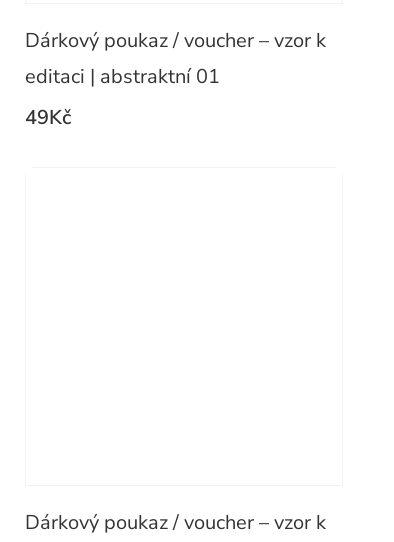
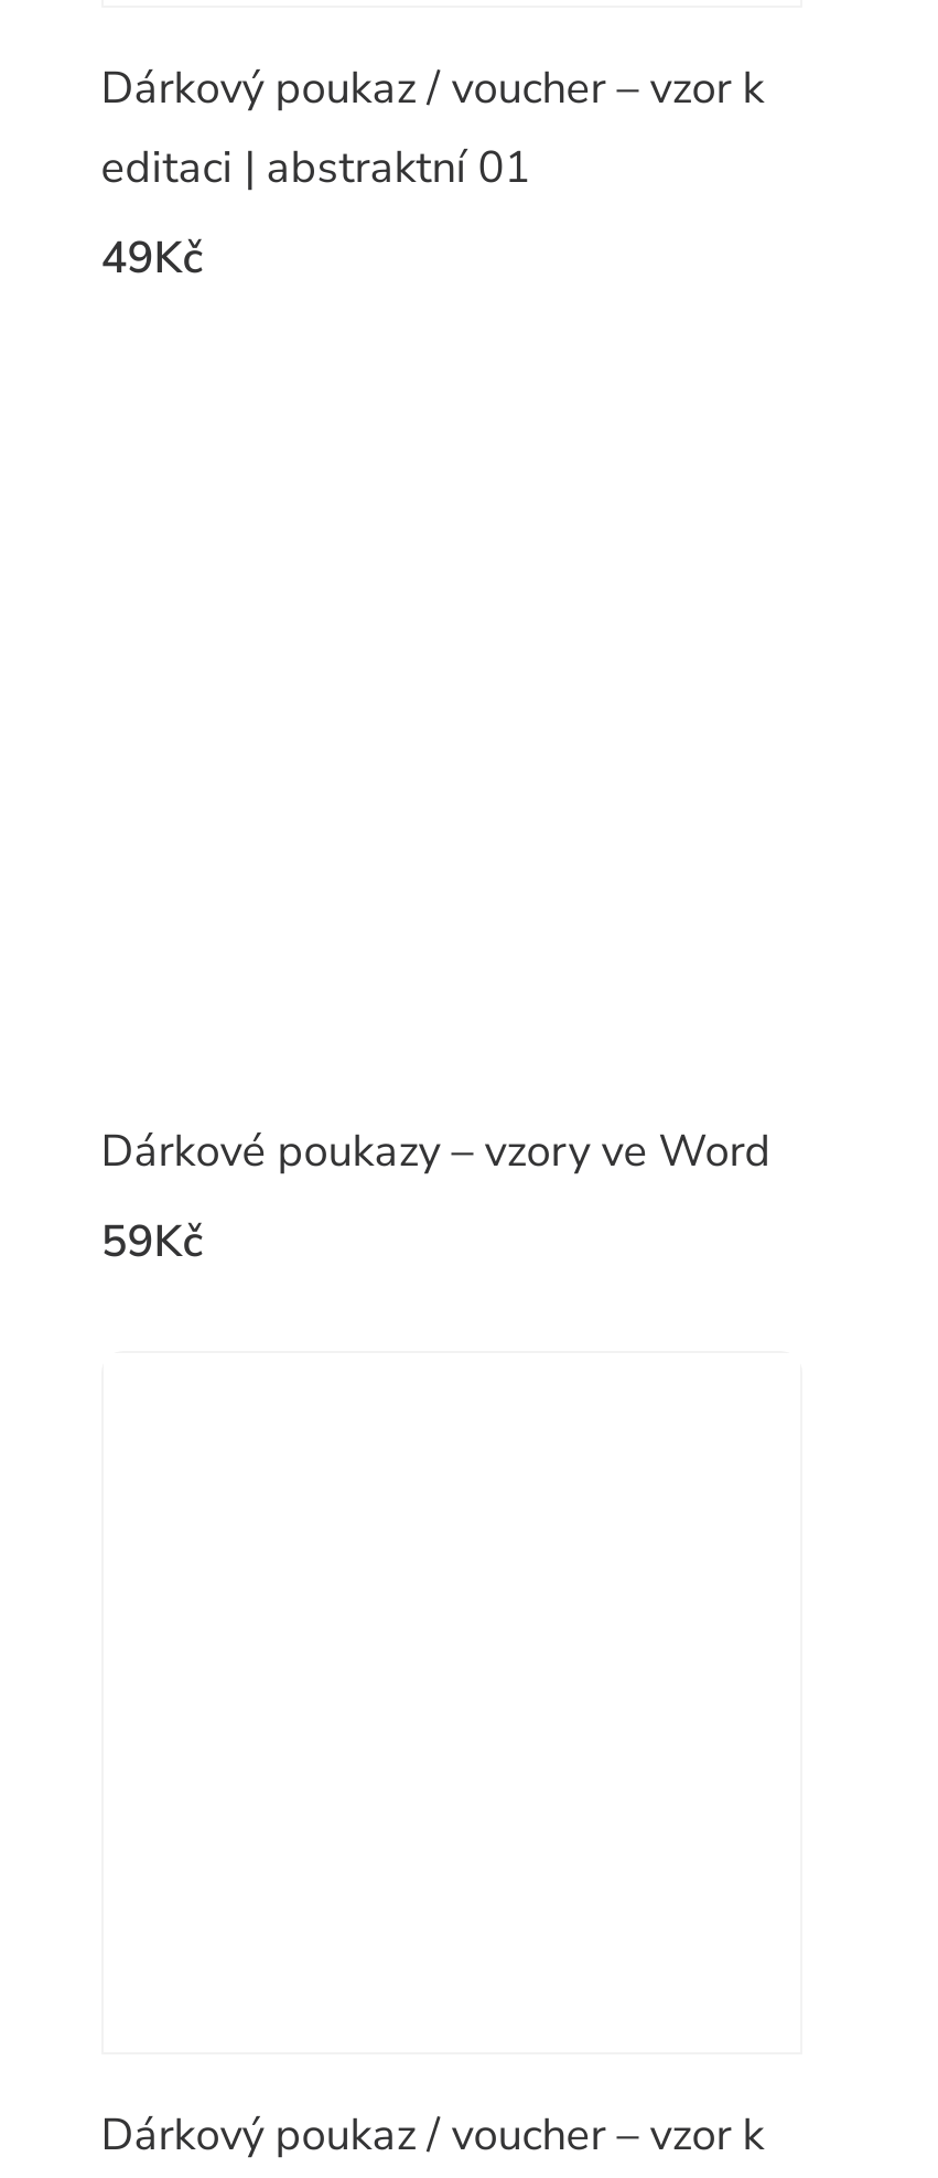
none -> [101,1121,771,1271] Dárkové poukazy – vzory ve Word | 59Kč

